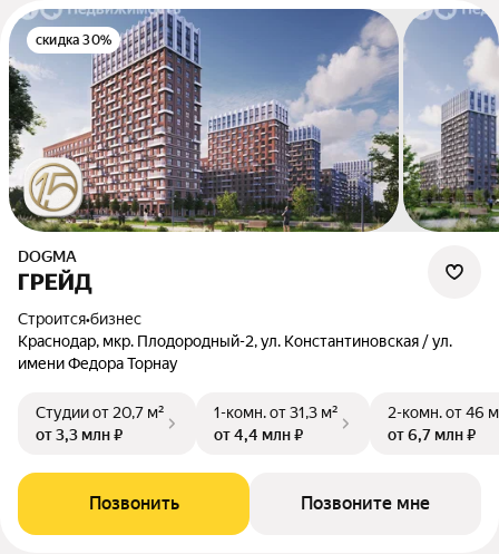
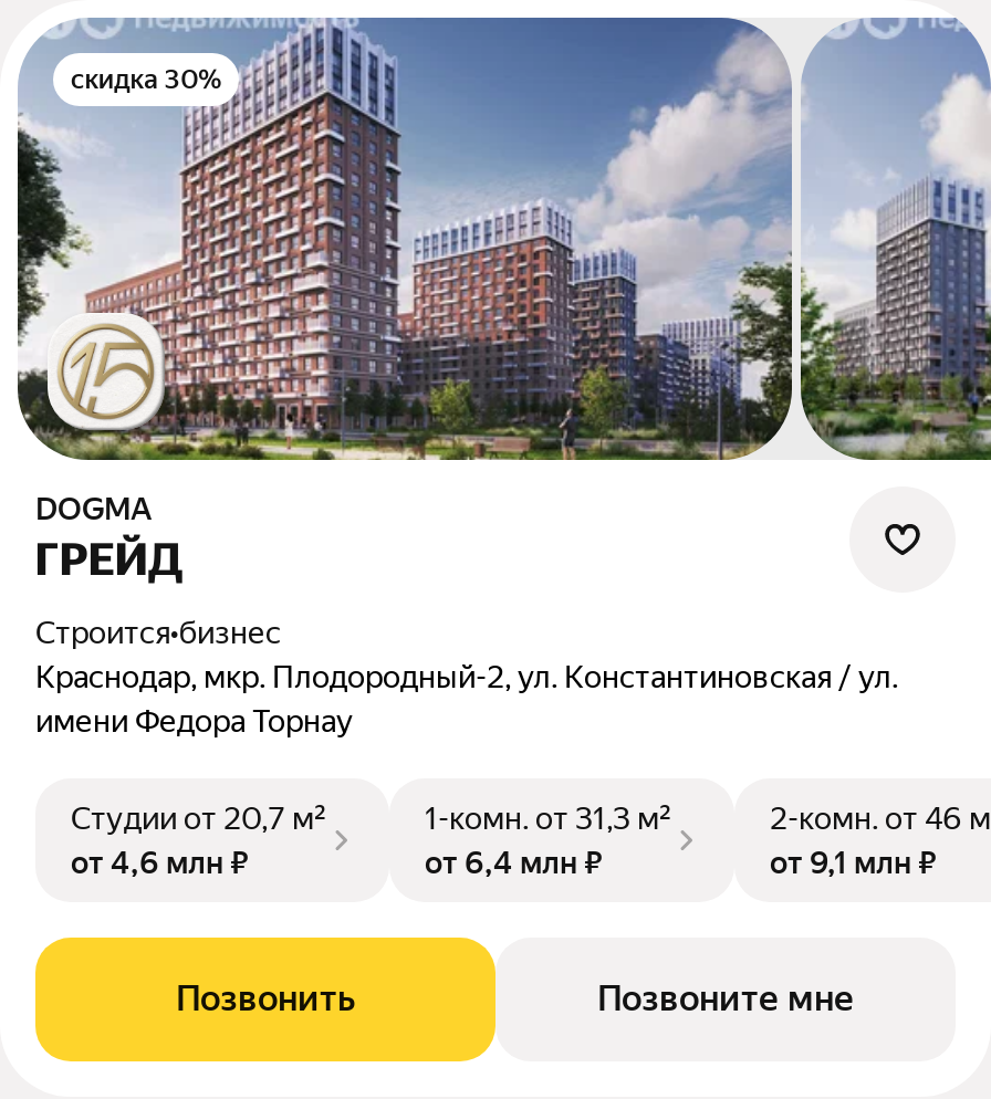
[36,426,123,443] от 3,3 млн ₽ -> [71,844,248,880] от 4,6 млн ₽
[214,426,303,443] от 4,4 млн ₽ -> [425,844,602,880] от 6,4 млн ₽
[388,426,476,443] от 6,7 млн ₽ -> [770,844,936,880] от 9,1 млн ₽

